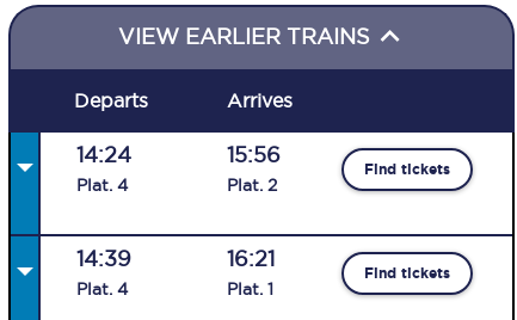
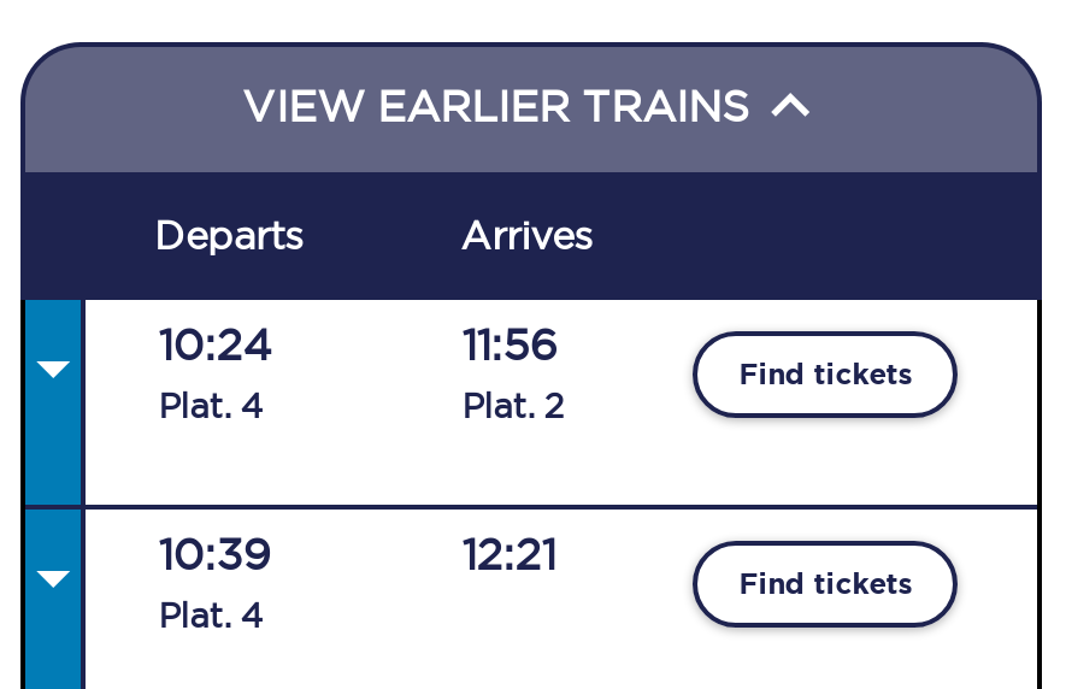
[77,143,132,166] 14:24 -> [158,322,271,367] 10:24
[227,143,281,166] 15:56 -> [462,322,558,367] 11:56
[77,247,132,270] 14:39 -> [158,531,271,577] 10:39
[227,247,275,299] 16:21 | Plat. 1 -> [462,531,556,577] 12:21

